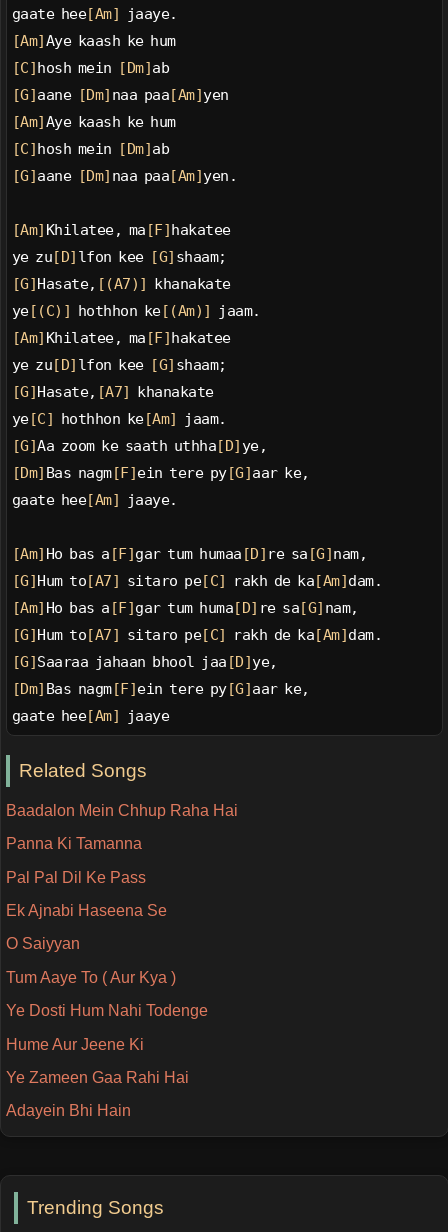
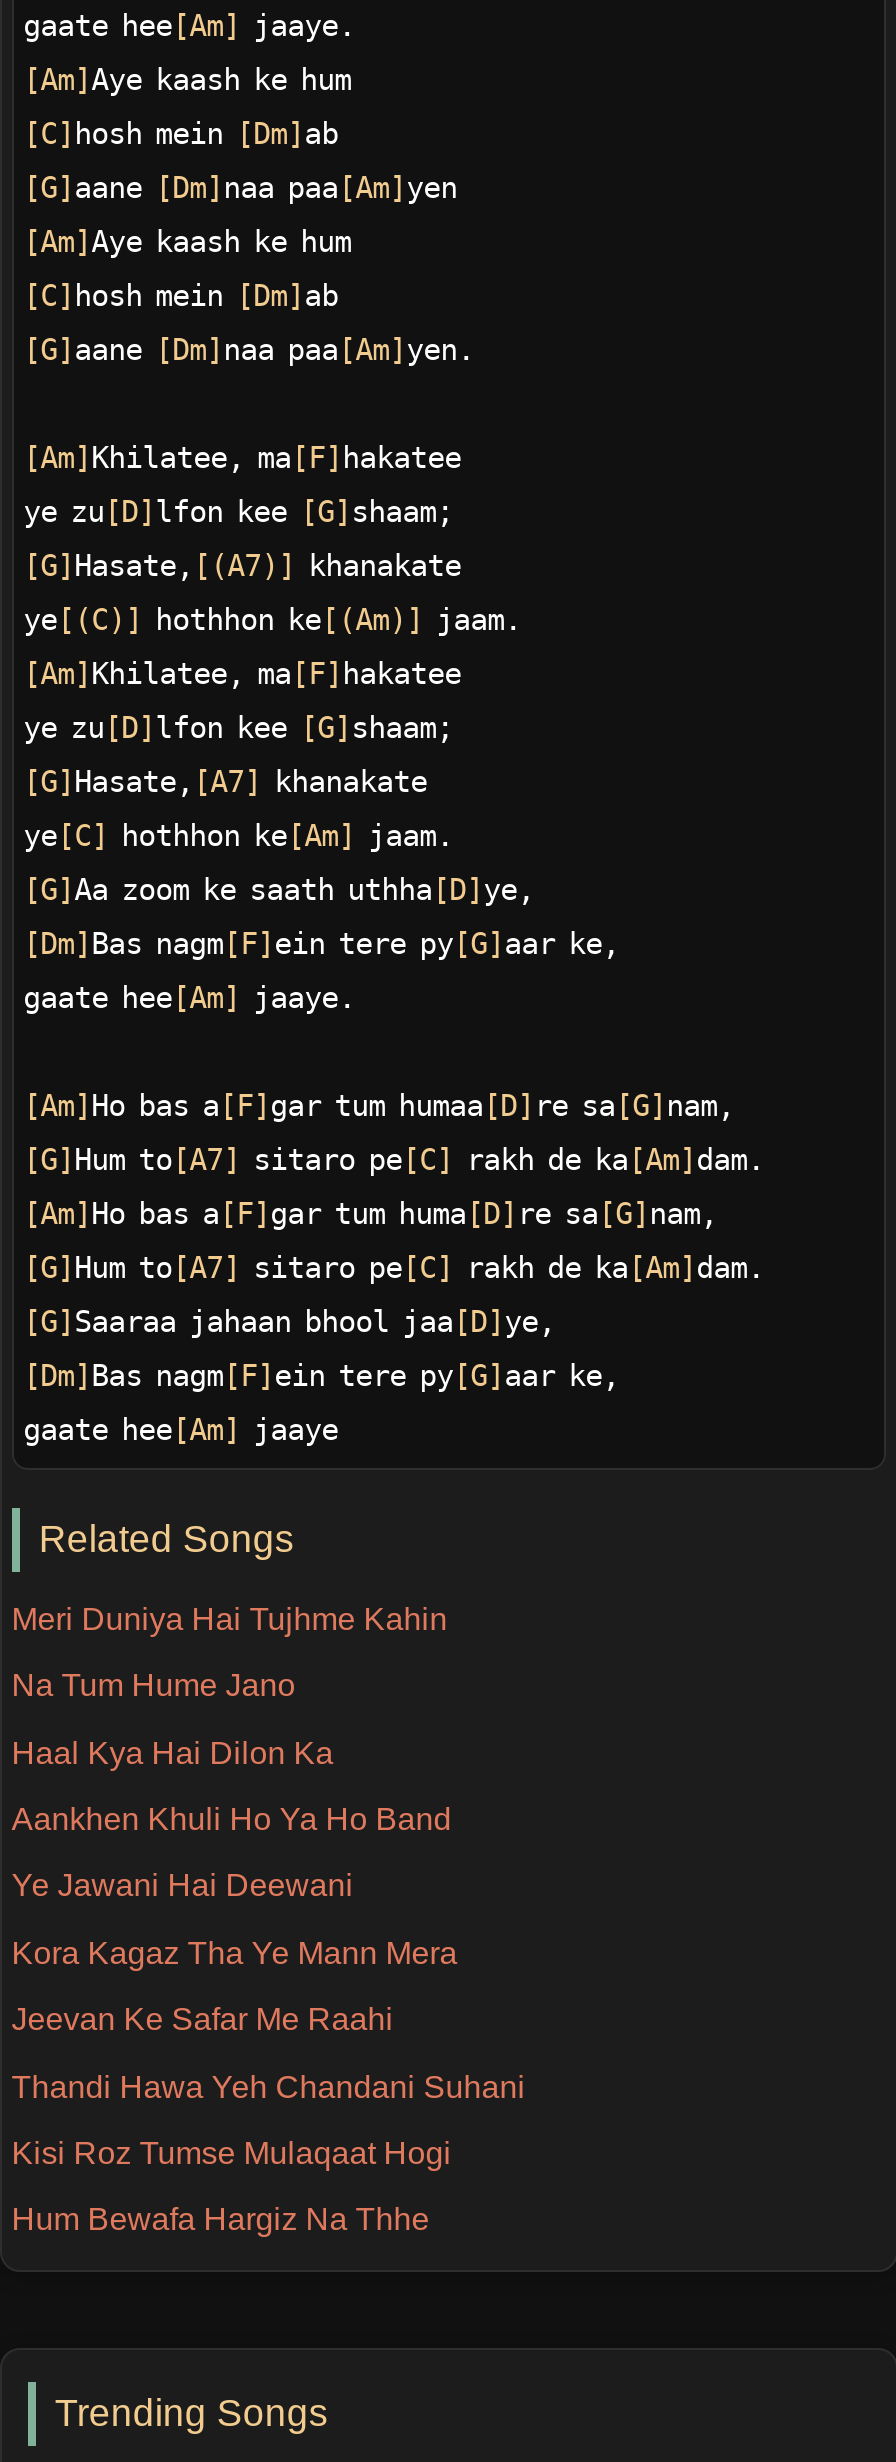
[6,802,238,819] Baadalon Mein Chhup Raha Hai -> [12,1602,448,1636] Meri Duniya Hai Tujhme Kahin
[6,835,142,852] Panna Ki Tamanna -> [12,1669,296,1703] Na Tum Hume Jano
[6,869,146,886] Pal Pal Dil Ke Pass -> [12,1735,334,1769] Haal Kya Hai Dilon Ka
[6,902,167,919] Ek Ajnabi Haseena Se -> [12,1802,452,1836] Aankhen Khuli Ho Ya Ho Band
[6,935,80,952] O Saiyyan -> [12,1869,354,1903] Ye Jawani Hai Deewani
[6,969,176,986] Tum Aaye To ( Aur Kya ) -> [12,1936,458,1970] Kora Kagaz Tha Ye Mann Mera
[6,1002,208,1019] Ye Dosti Hum Nahi Todenge -> [12,2003,394,2037] Jeevan Ke Safar Me Raahi
[6,1036,144,1053] Hume Aur Jeene Ki -> [12,2069,526,2103] Thandi Hawa Yeh Chandani Suhani
[6,1069,189,1086] Ye Zameen Gaa Rahi Hai -> [12,2136,452,2170] Kisi Roz Tumse Mulaqaat Hogi
[6,1102,131,1119] Adayein Bhi Hain -> [12,2203,430,2237] Hum Bewafa Hargiz Na Thhe

